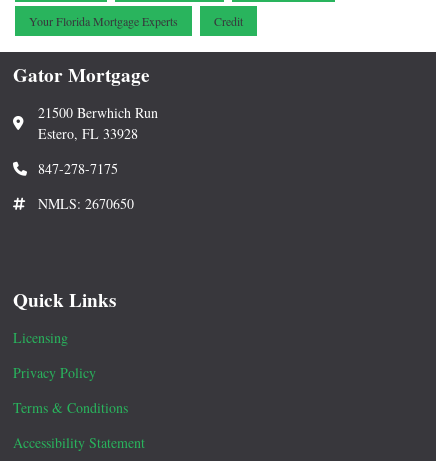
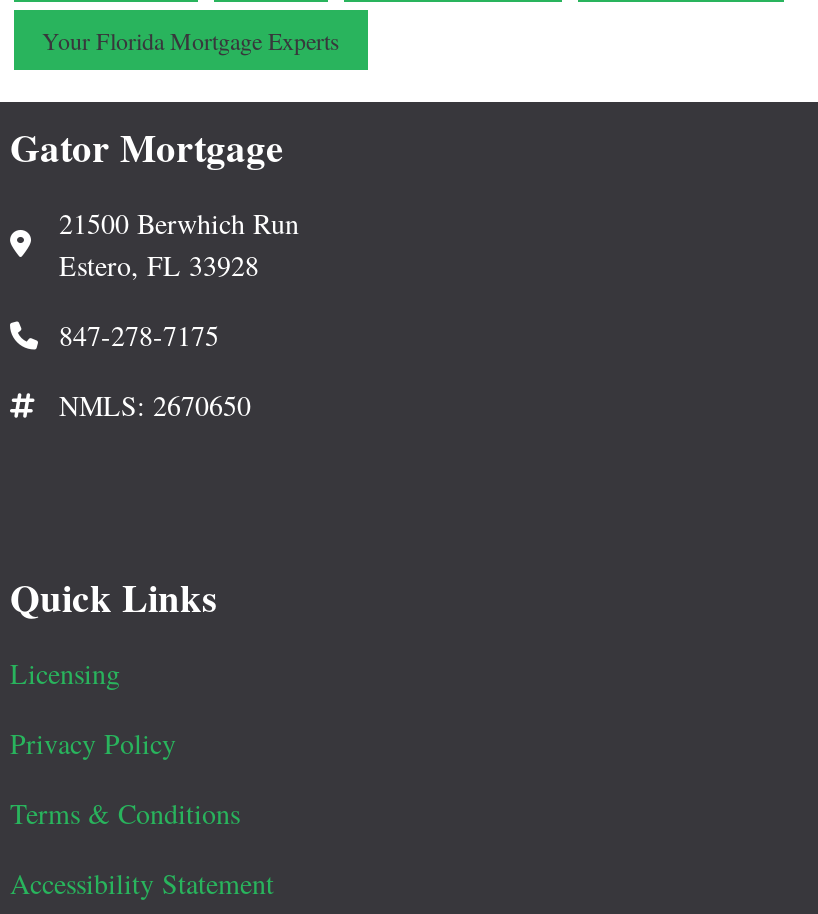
[214,13,243,29] Credit -> none

